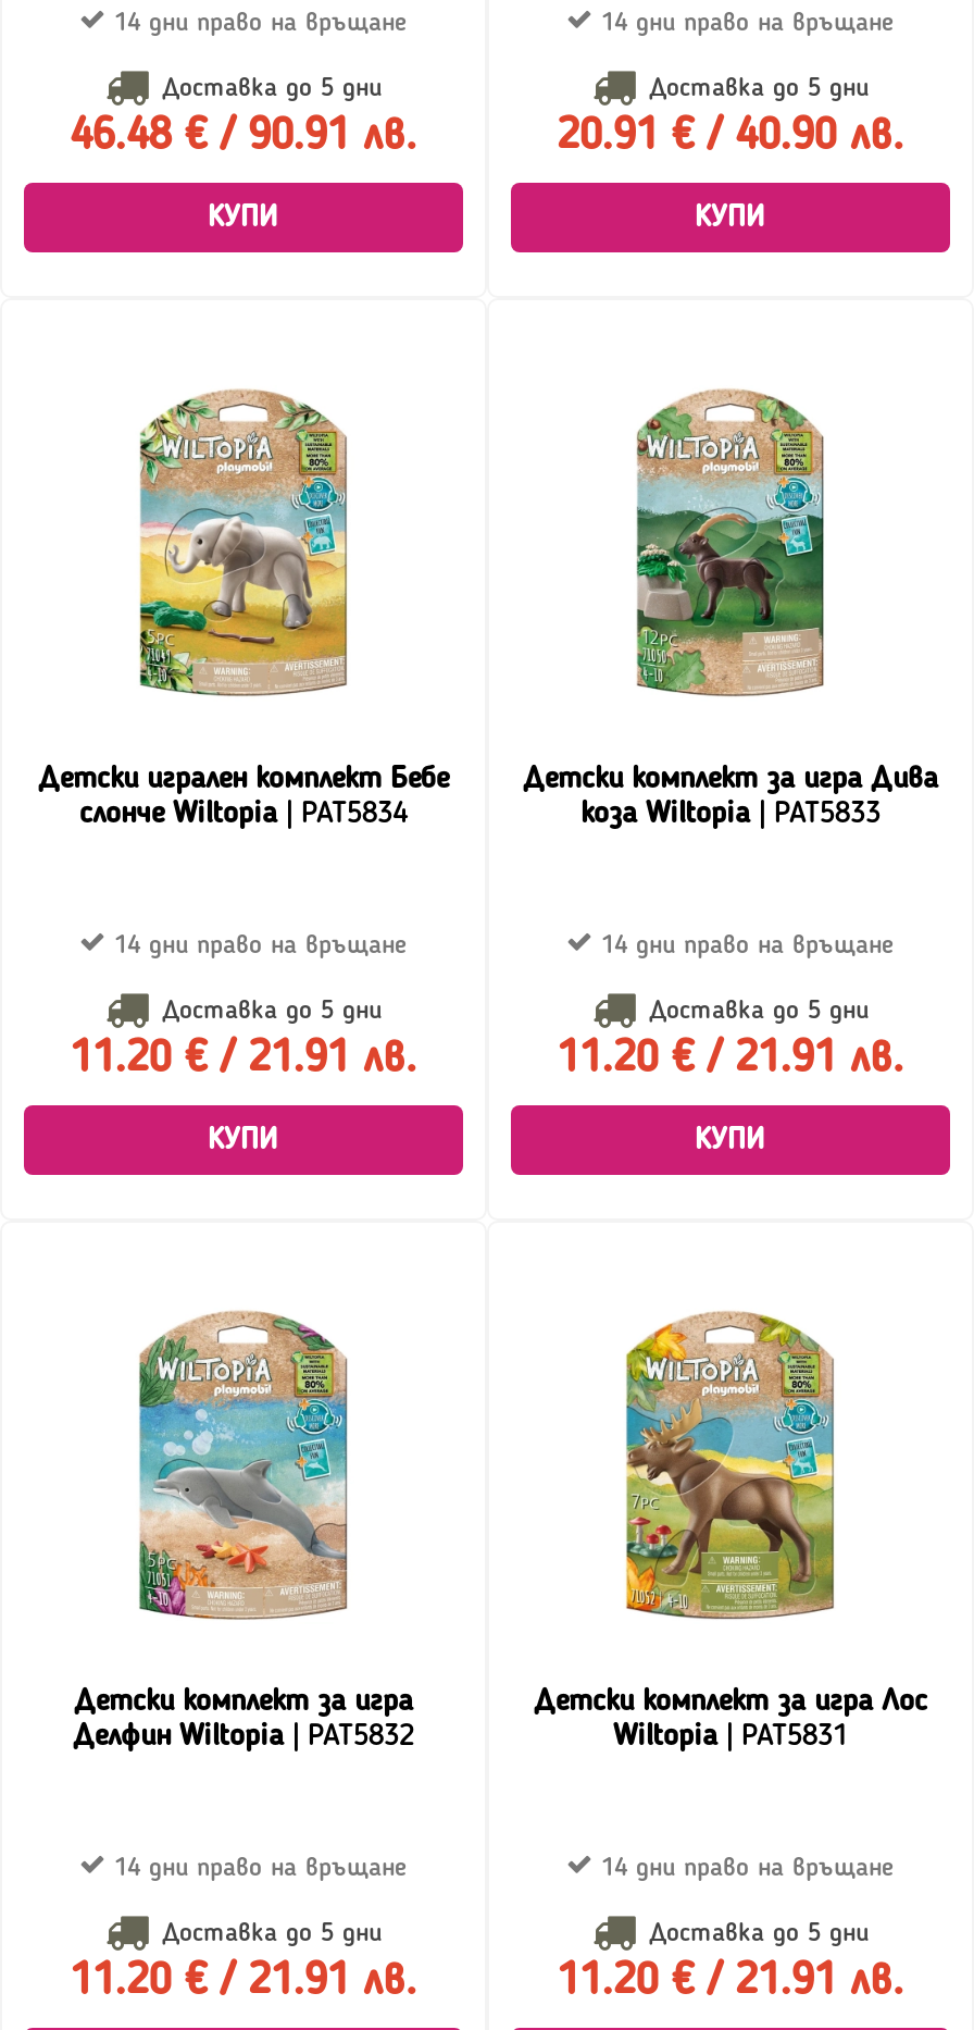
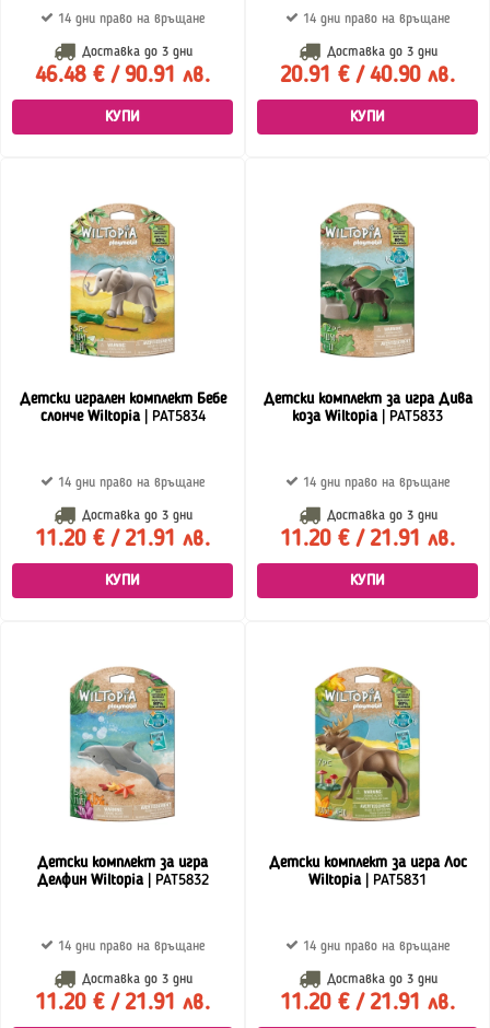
[153,76,382,102] Доставка до 5 дни -> [77,46,192,59] Доставка до 3 дни
[640,76,869,102] Доставка до 5 дни -> [322,46,437,59] Доставка до 3 дни
[153,998,382,1025] Доставка до 5 дни -> [77,510,192,523] Доставка до 3 дни
[640,998,869,1025] Доставка до 5 дни -> [322,510,437,523] Доставка до 3 дни
[153,1921,382,1948] Доставка до 5 дни -> [77,973,192,987] Доставка до 3 дни
[640,1921,869,1948] Доставка до 5 дни -> [322,973,437,987] Доставка до 3 дни

